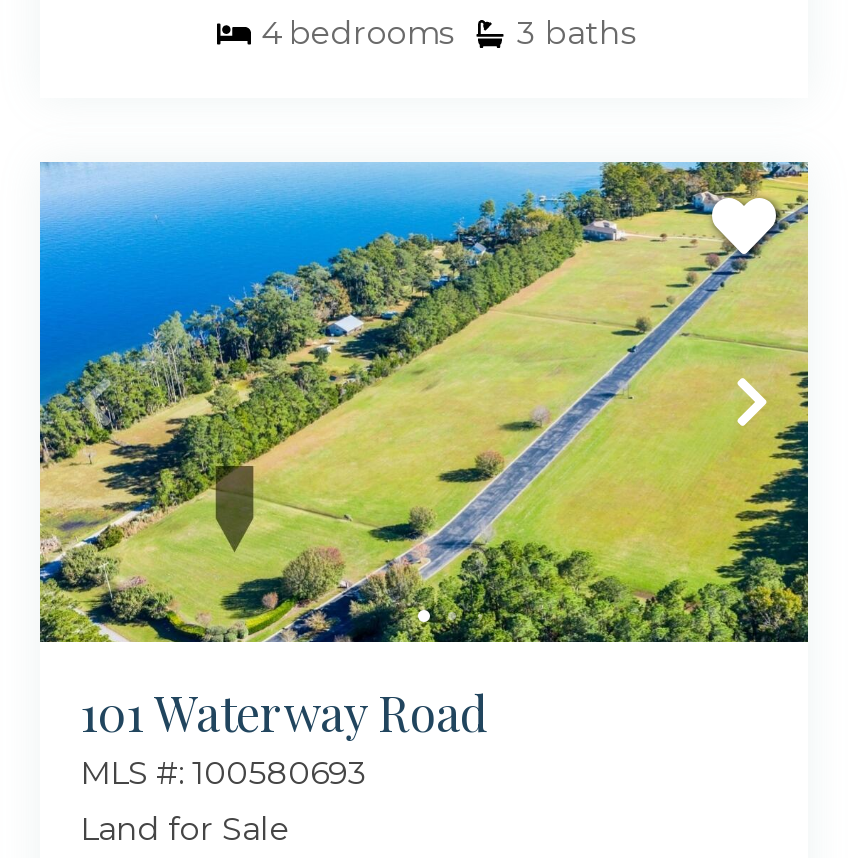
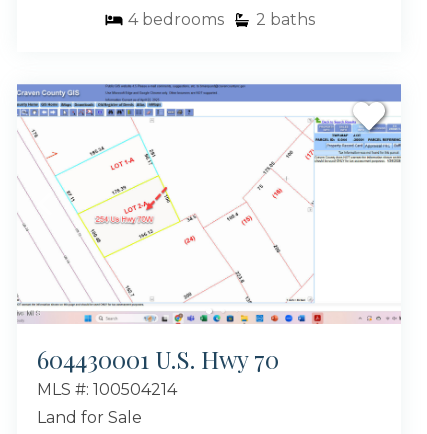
[261,14,635,52] 4 bedrooms 3 baths -> [127,10,314,29] 4 bedrooms 2 baths
[38,160,810,792] [image] | 101 Waterway Road | MLS #: 100580693 -> [16,83,402,399] [image] | 604430001 U.S. Hwy 70 | MLS #: 100504214

